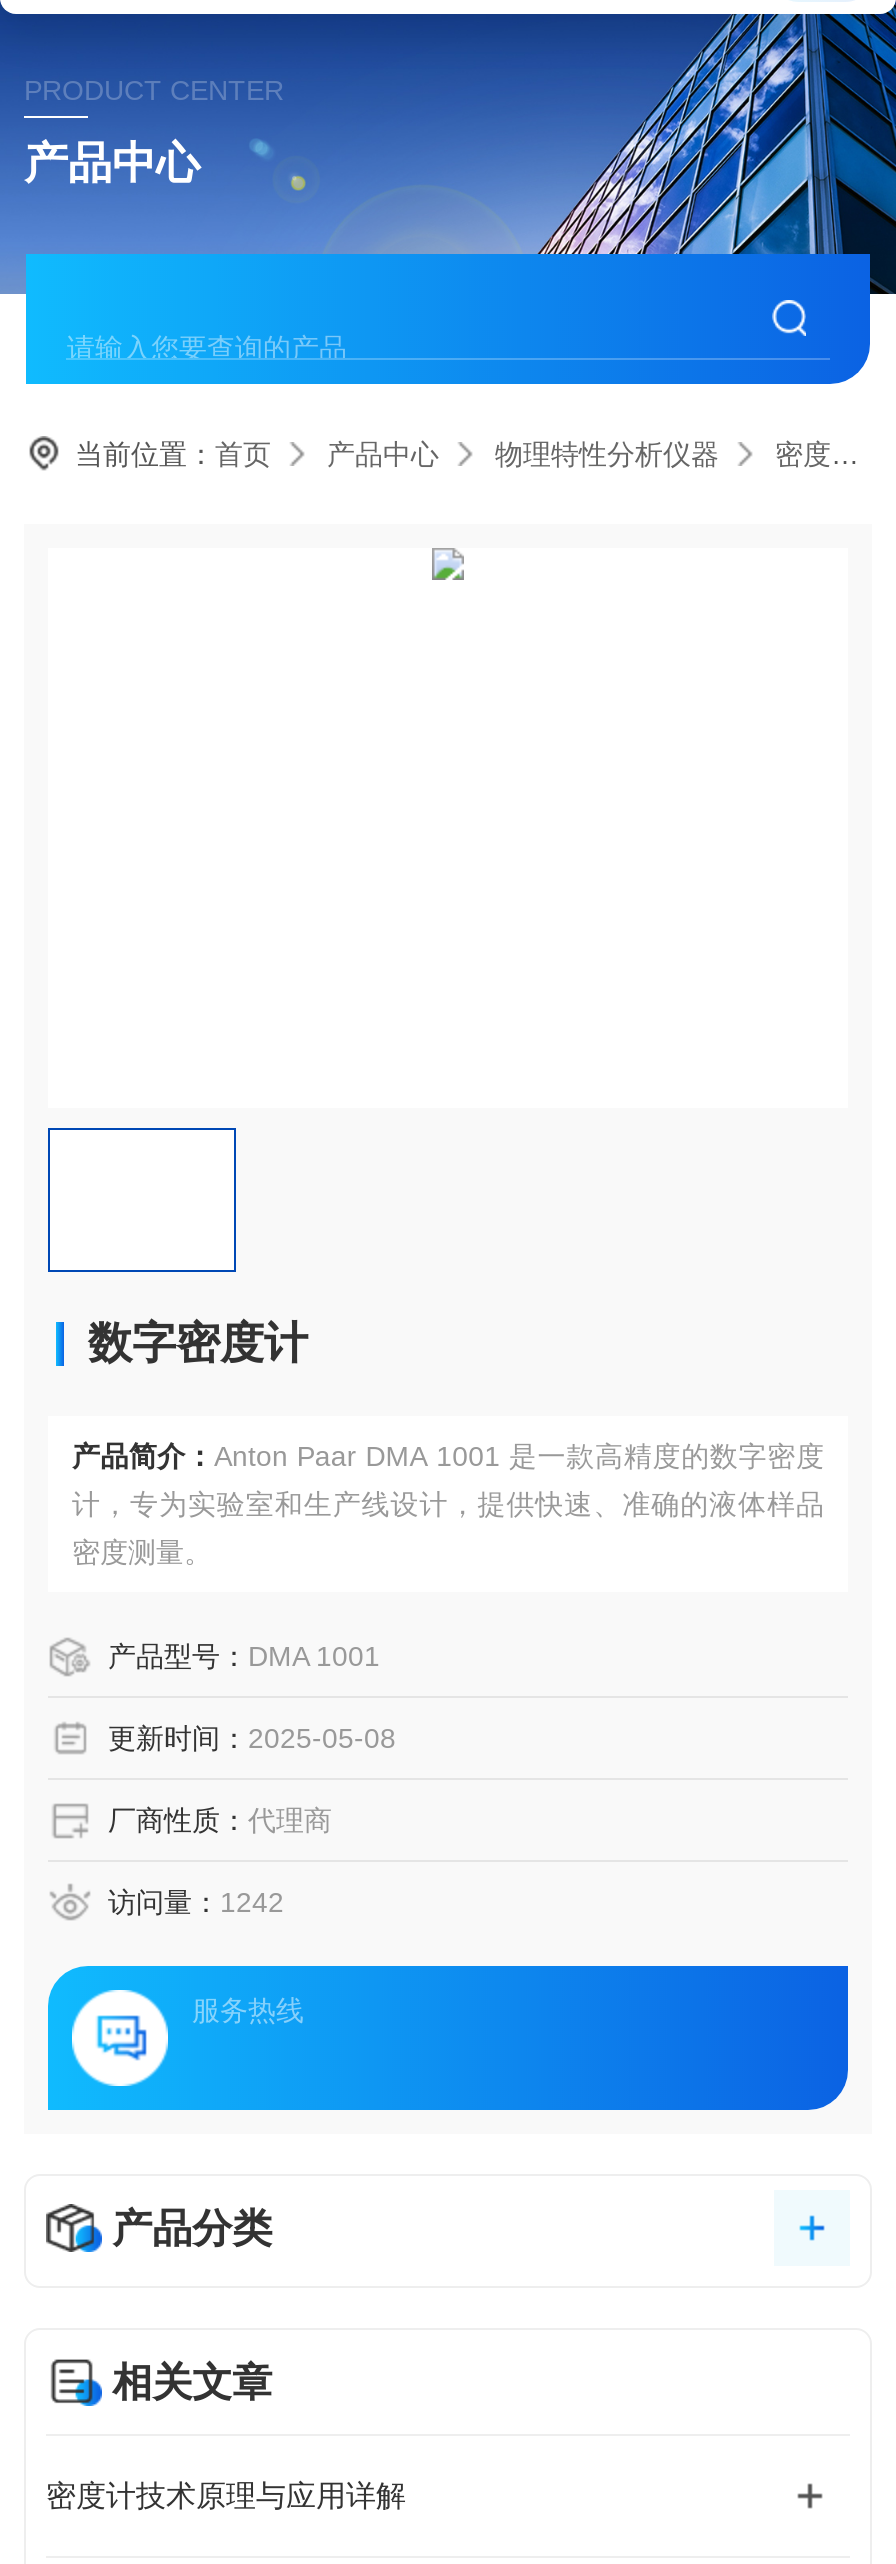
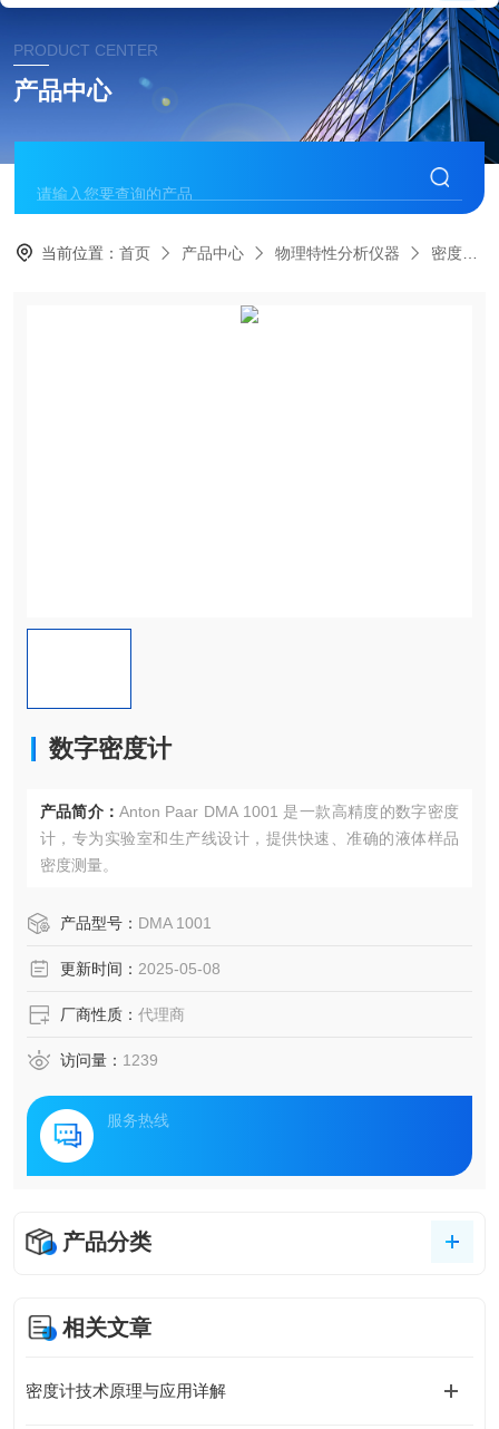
[108,1886,284,1918] 访问量：1242 -> [60,1051,158,1069] 访问量：1239

